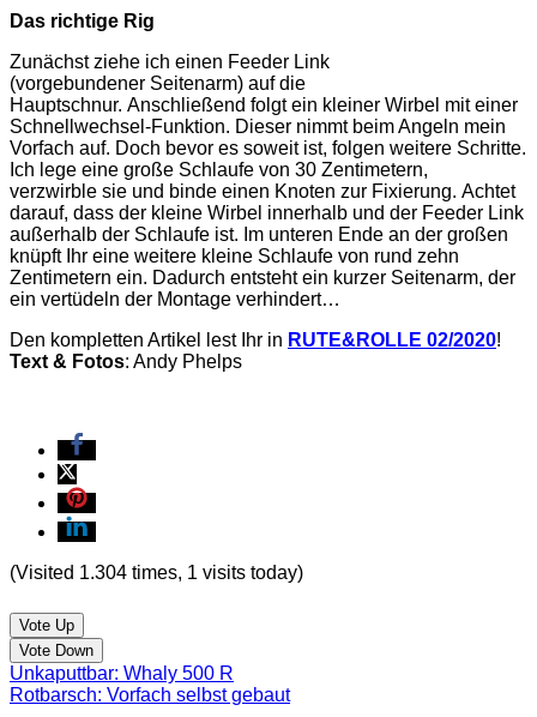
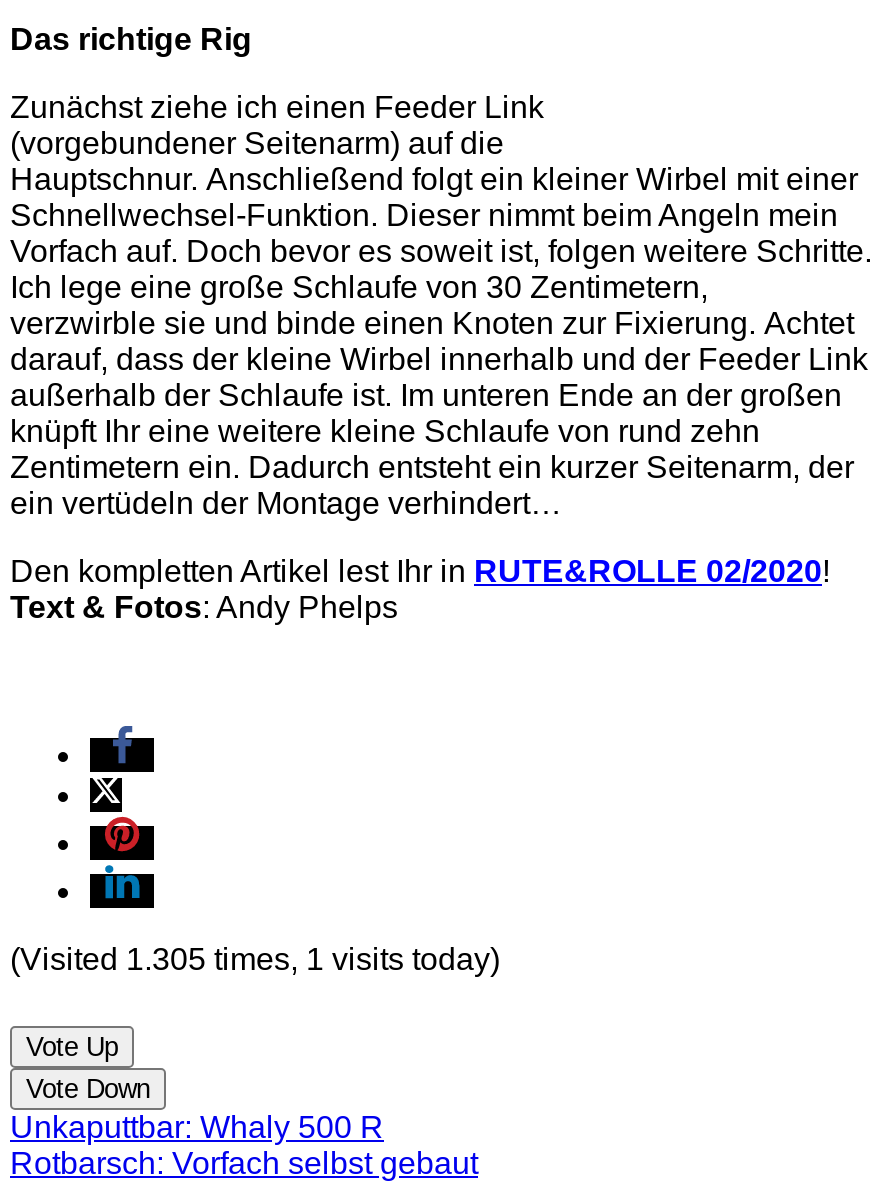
[10,562,303,583] (Visited 1.304 times, 1 visits today) -> [10,942,500,976] (Visited 1.305 times, 1 visits today)

